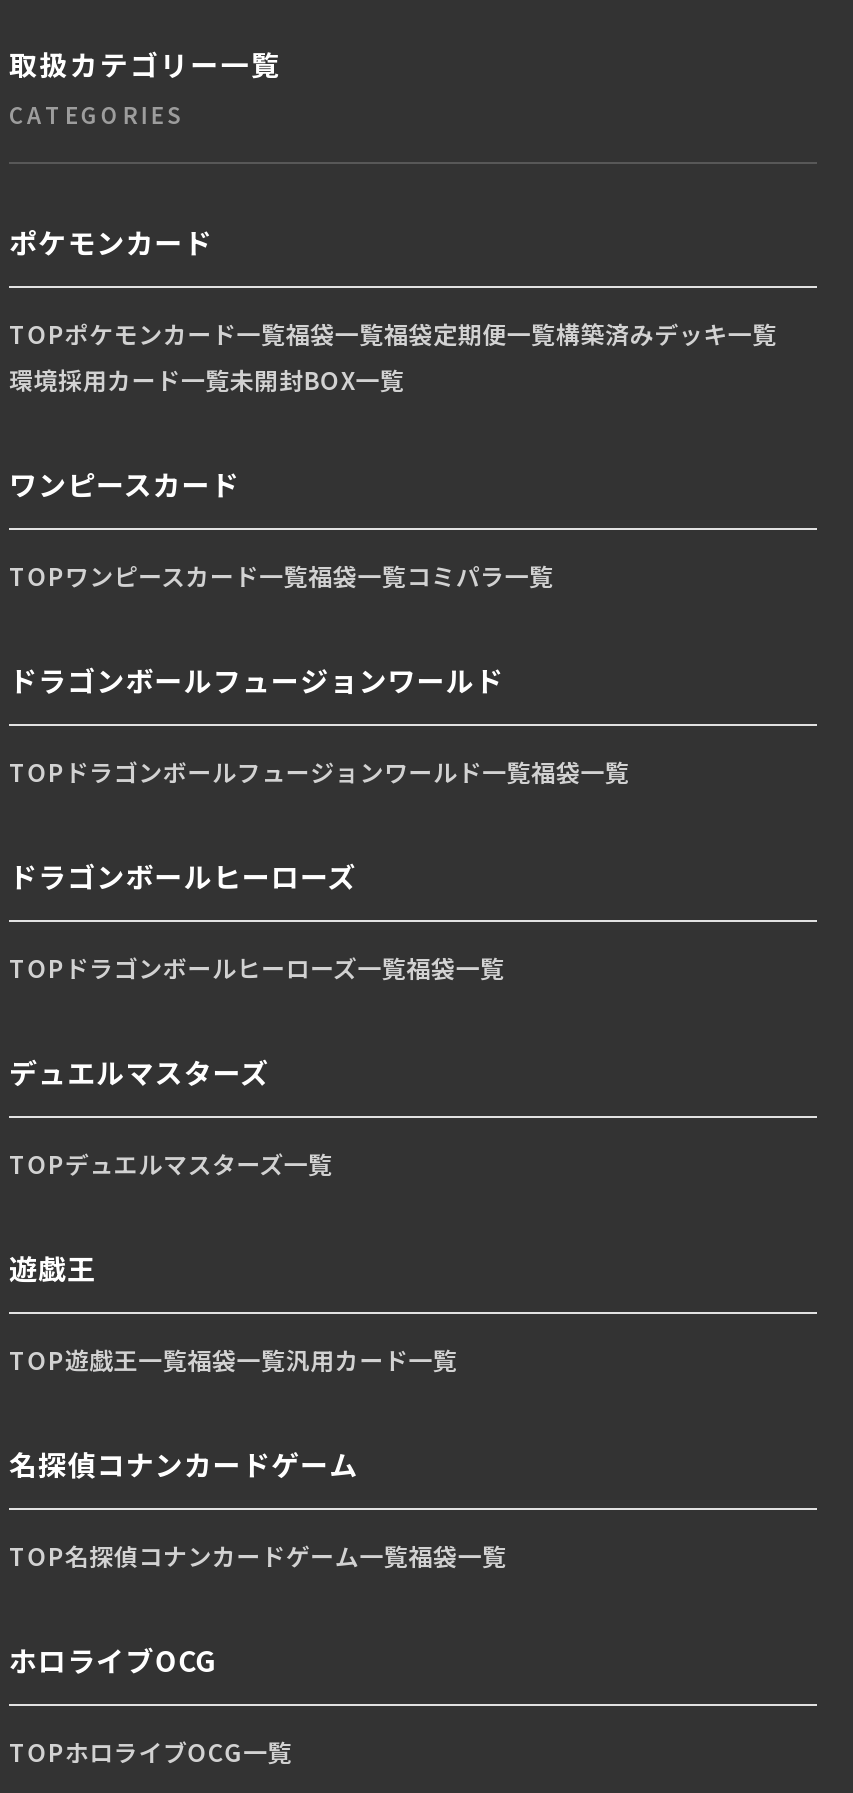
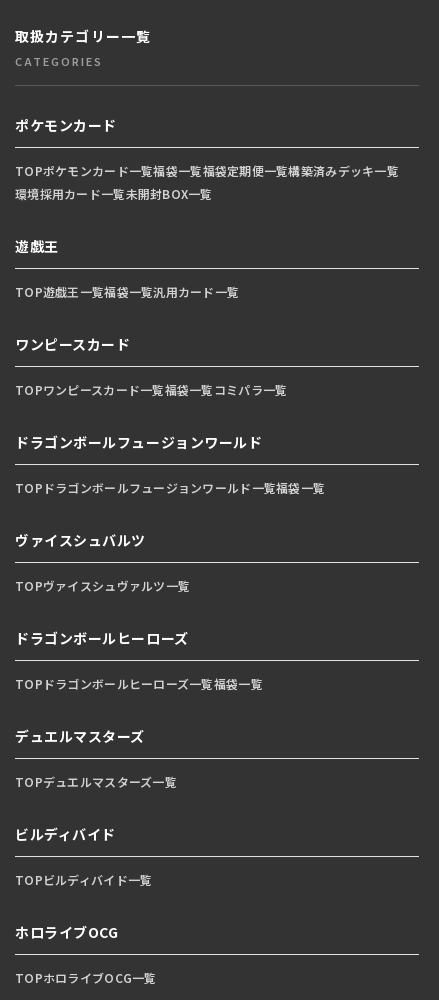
none -> [15,530,190,594] ヴァイスシュバルツ | TOPヴァイスシュヴァルツ一覧
moved [9,857,505,1181] -> [15,628,263,790]: ドラゴンボールヒーローズ | TOPドラゴンボールヒーローズ一覧福袋一覧 | デュエルマスターズ | TOPデュエルマスターズ一覧
moved [9,1249,458,1377] -> [15,236,239,300]: 遊戯王 | TOP遊戯王一覧福袋一覧汎用カード一覧
[9,1445,507,1573] 名探偵コナンカードゲーム | TOP名探偵コナンカードゲーム一覧福袋一覧 -> [15,824,152,888] ビルディバイド | TOPビルディバイド一覧

